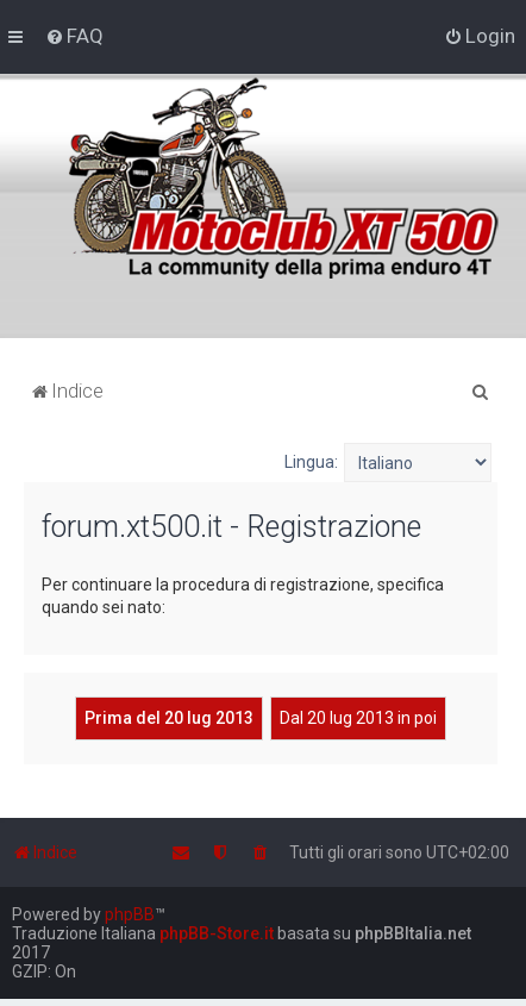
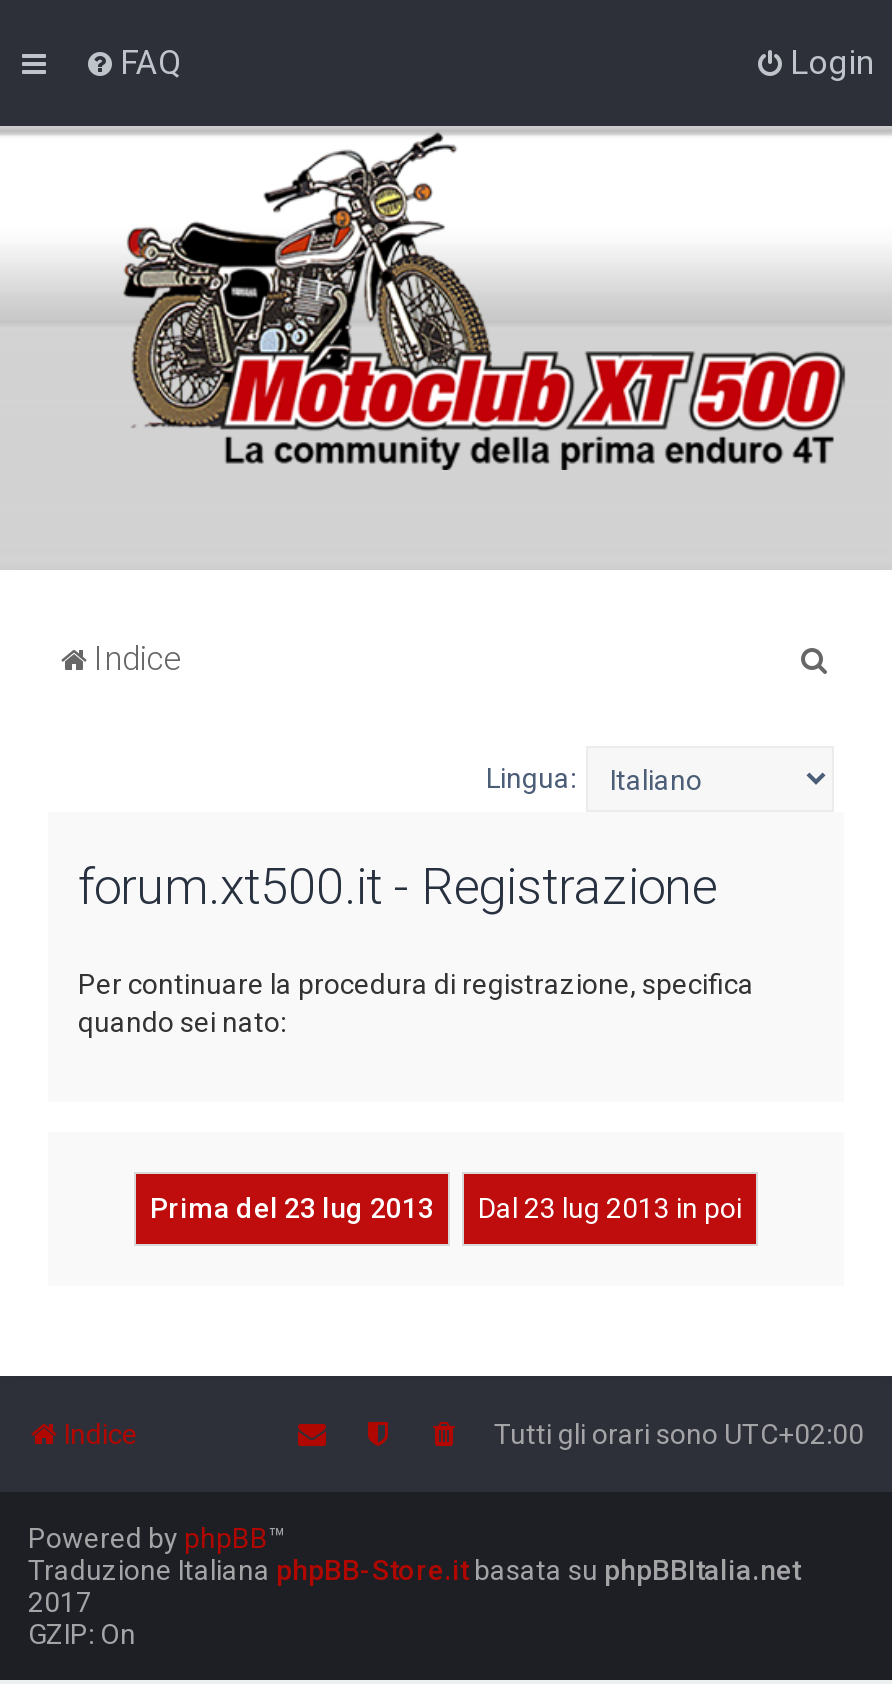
[84,708,253,727] Prima del 20 lug 2013 -> [150,1192,434,1224] Prima del 23 lug 2013
[280,708,437,727] Dal 20 lug 2013 in poi -> [478,1192,742,1224] Dal 23 lug 2013 in poi

